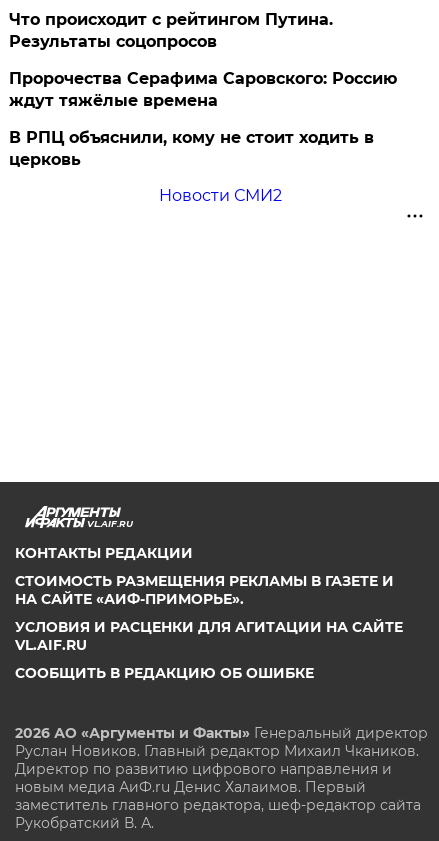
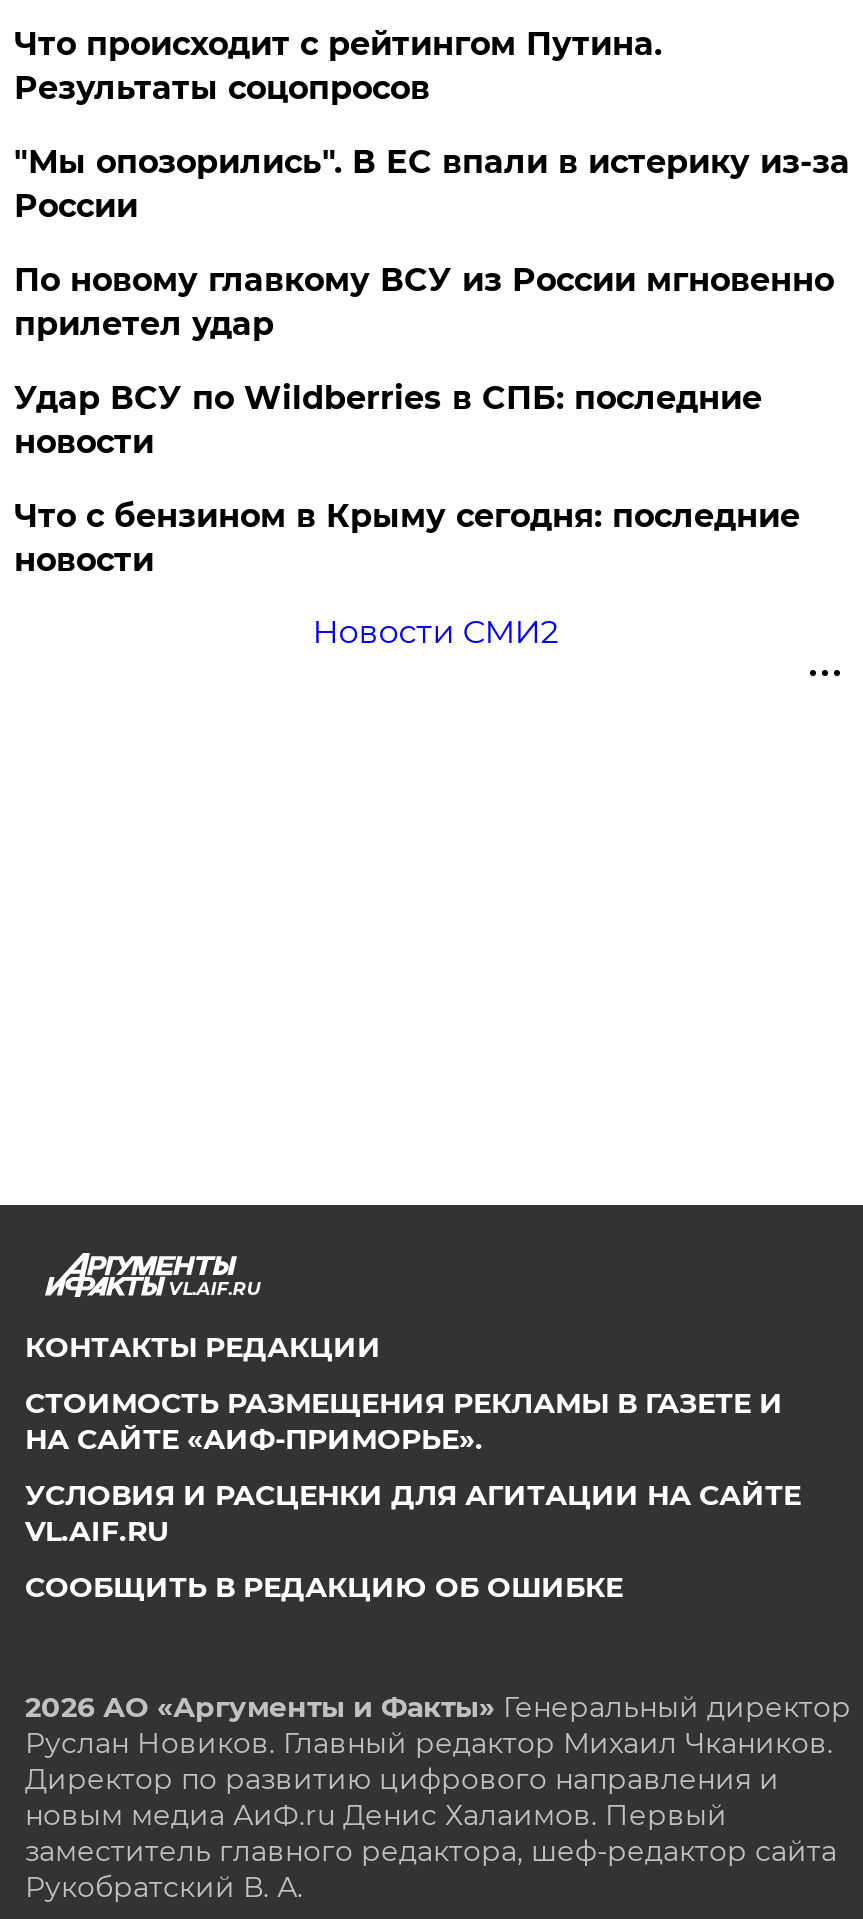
[9,69,397,169] Пророчества Серафима Саровского: Россию | ждут тяжёлые времена | В РПЦ объяснили, кому не стоит ходить в | церковь -> [14,143,850,579] "Мы опозорились". В ЕС впали в истерику из-за | России | По новому главкому ВСУ из России мгновенно | прилетел удар | Удар ВСУ по Wildberries в СПБ: последние | новости | Что с бензином в Крыму сегодня: последние | новости

